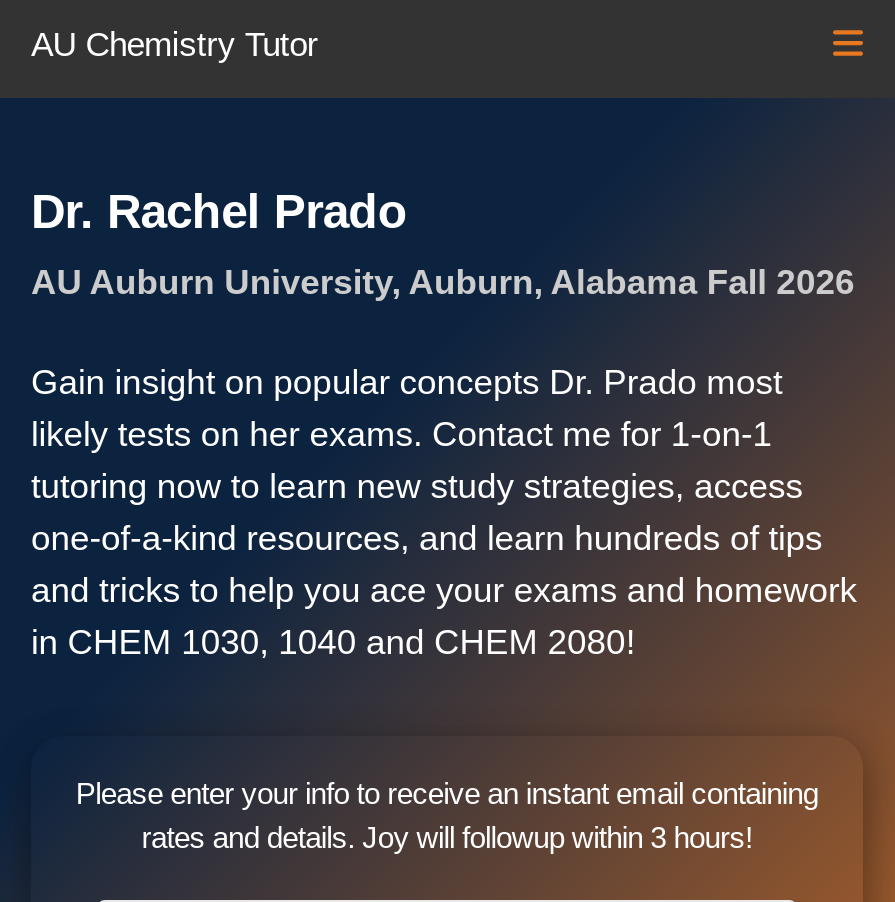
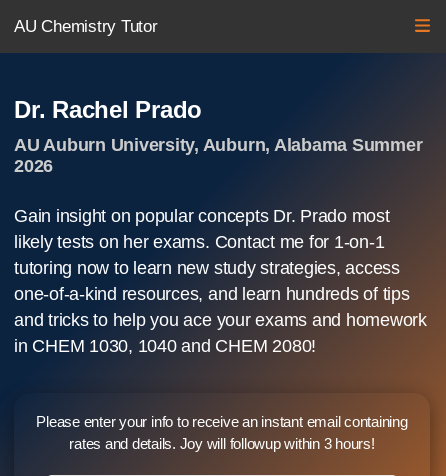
[31,262,854,302] AU Auburn University, Auburn, Alabama Fall 2026 -> [14,135,422,176] AU Auburn University, Auburn, Alabama Summer | 2026

